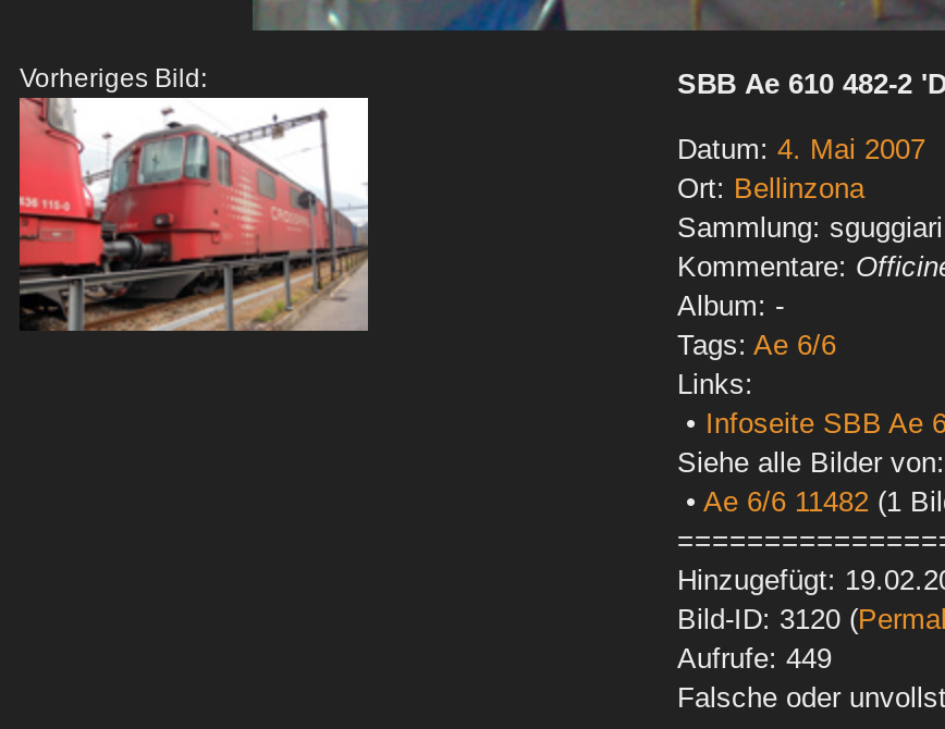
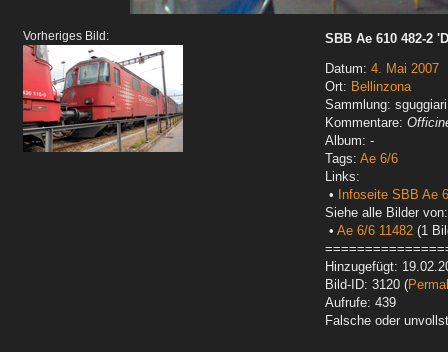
[677,642,832,675] Aufrufe: 449 -> [325,295,396,310] Aufrufe: 439

